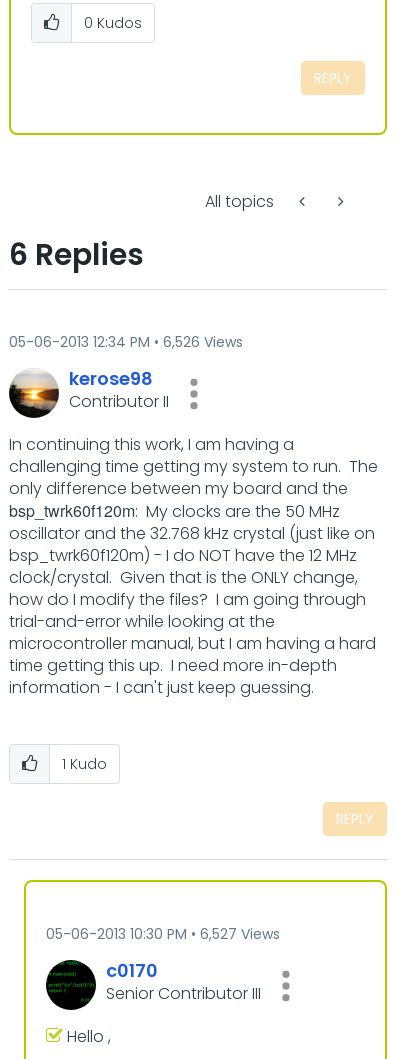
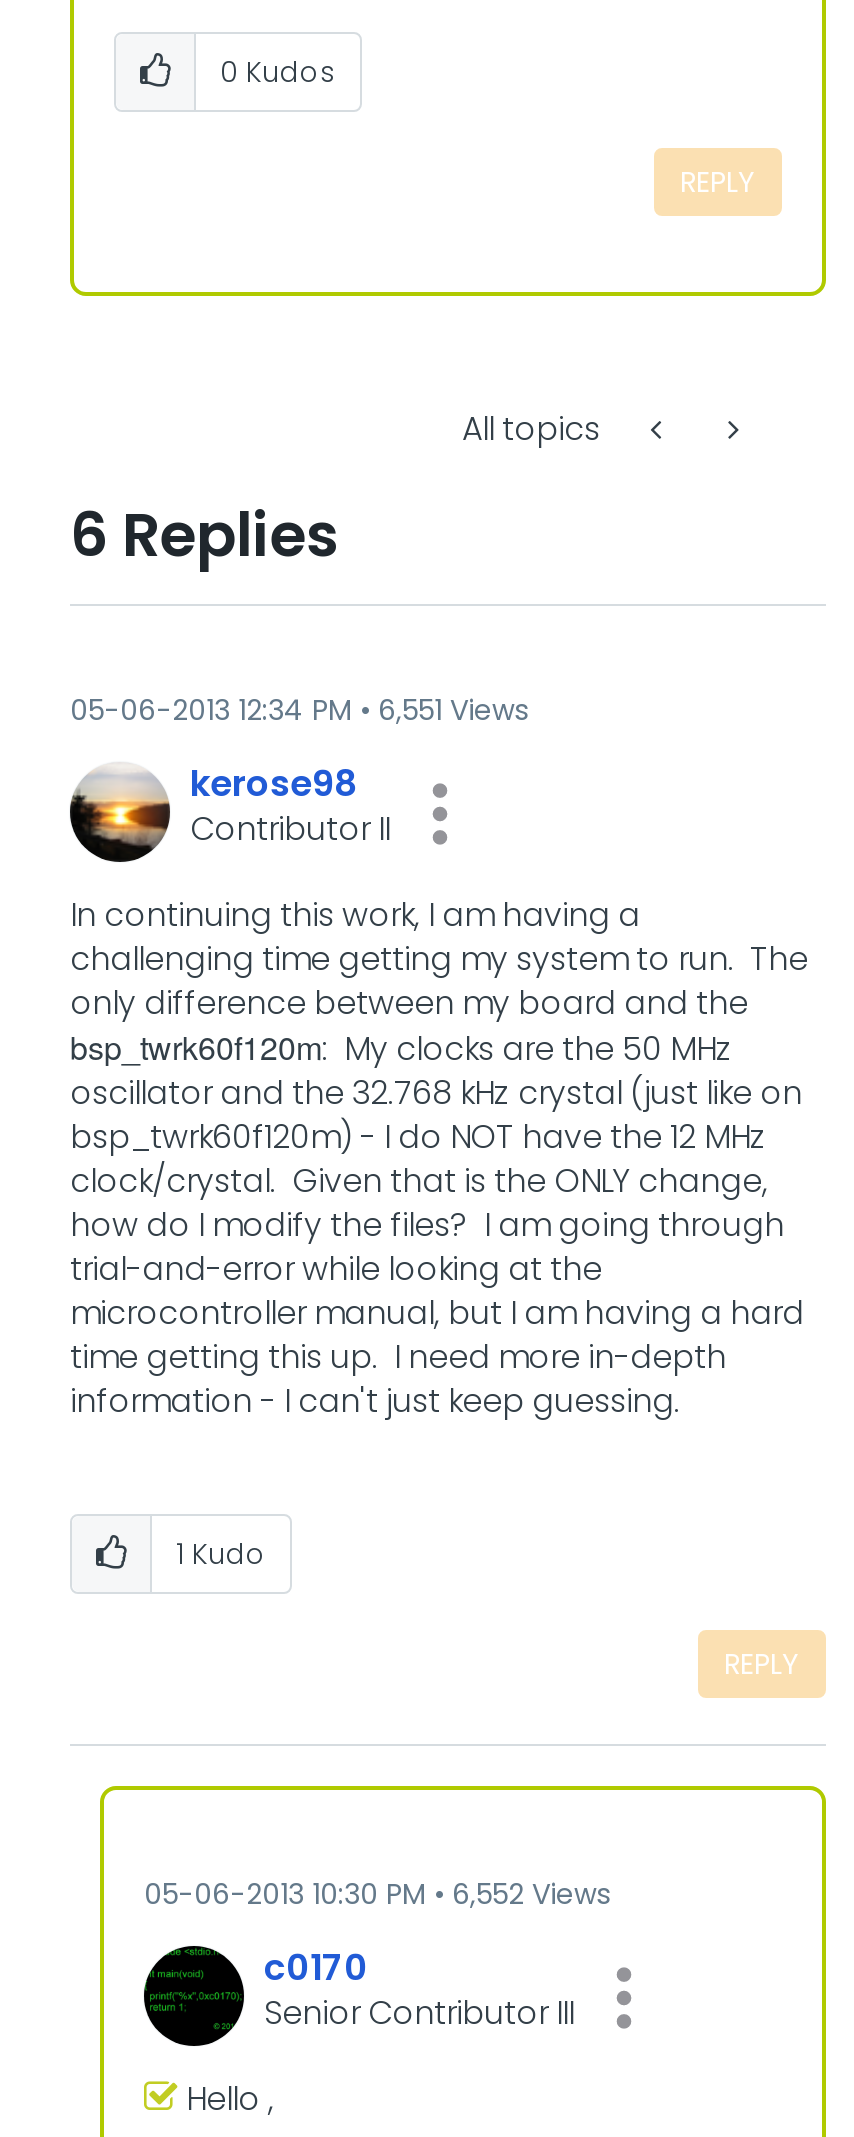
[9,332,243,352] 05-06-2013 12:34 PM 6,526 Views -> [70,690,528,730] 05-06-2013 12:34 PM 6,551 Views
[46,924,280,944] 05-06-2013 10:30 PM 6,527 Views -> [144,1874,610,1914] 05-06-2013 10:30 PM 6,552 Views

